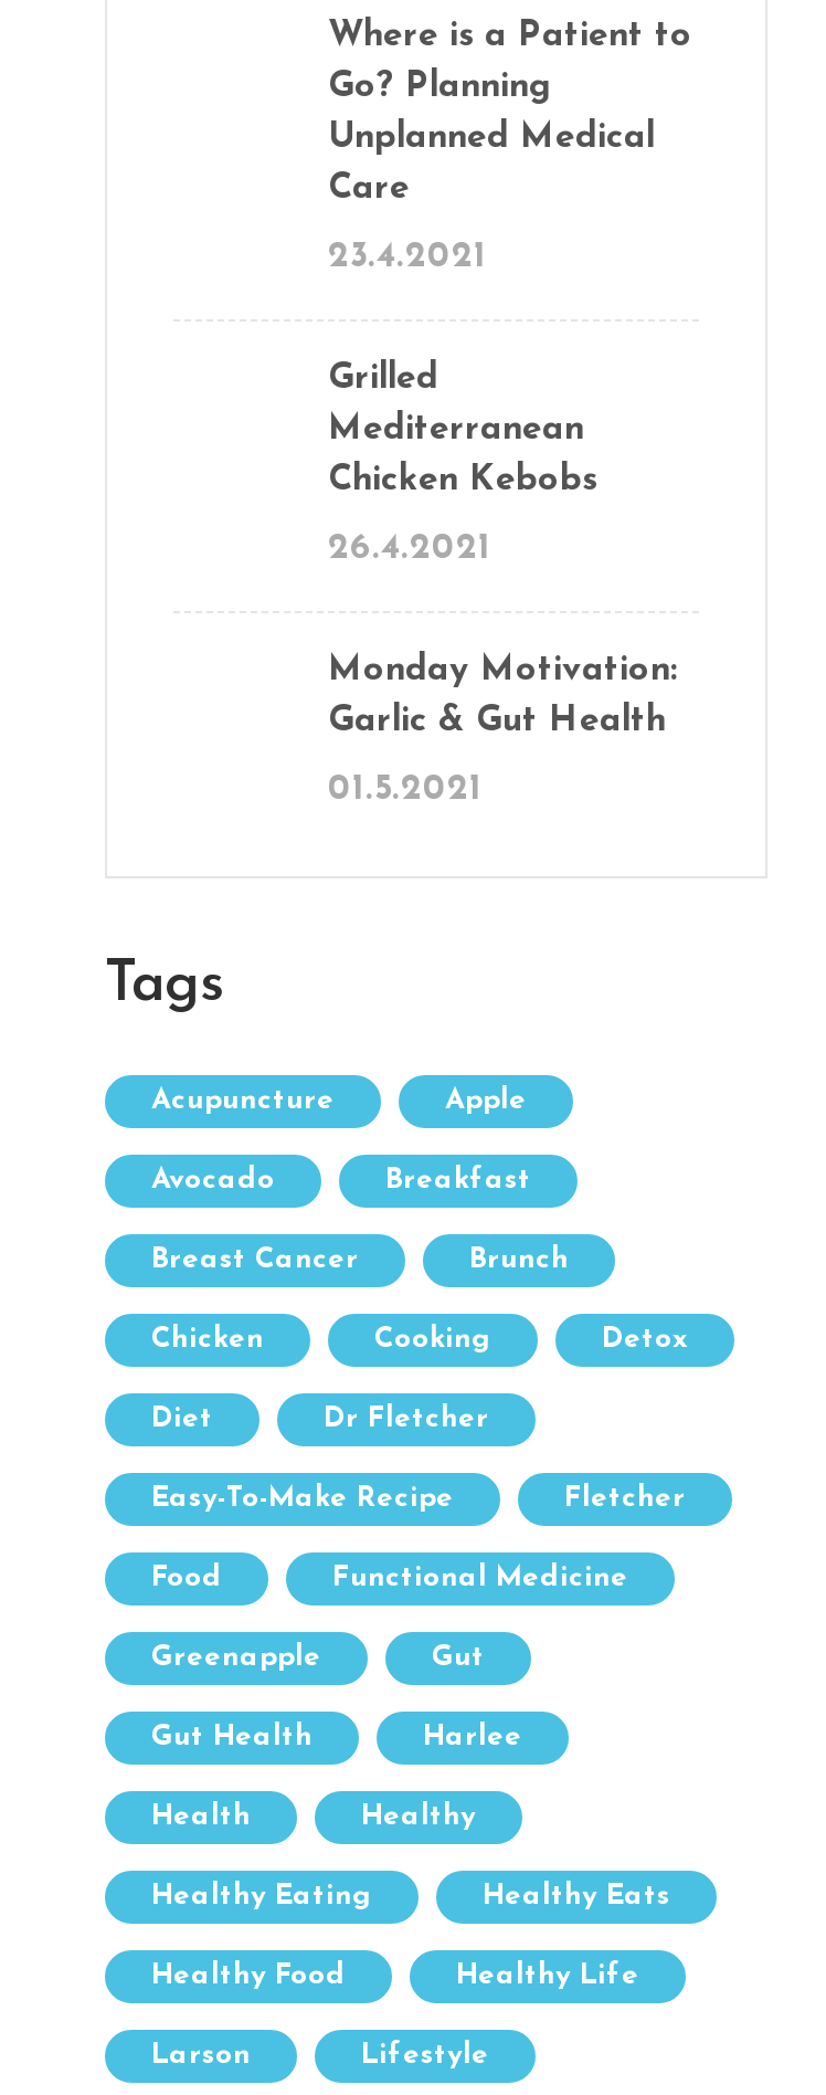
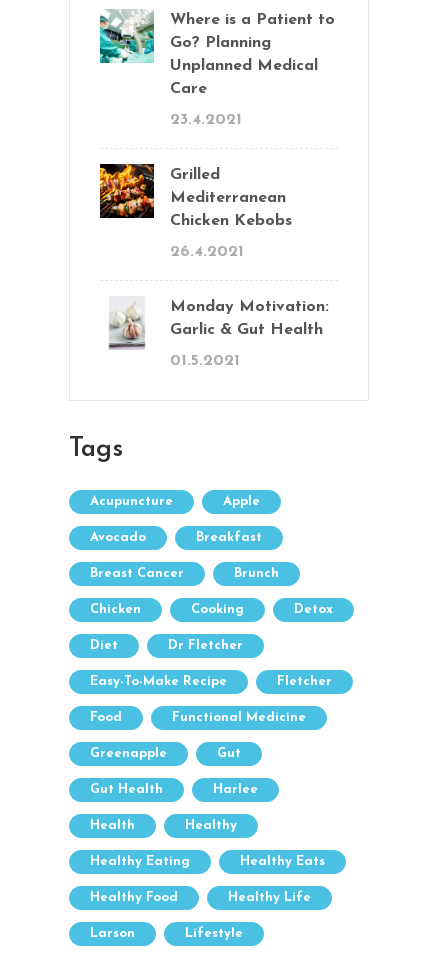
none -> [99,8,155,64] [image]
none -> [99,163,155,219] [image]
none -> [108,298,146,350] [image]

